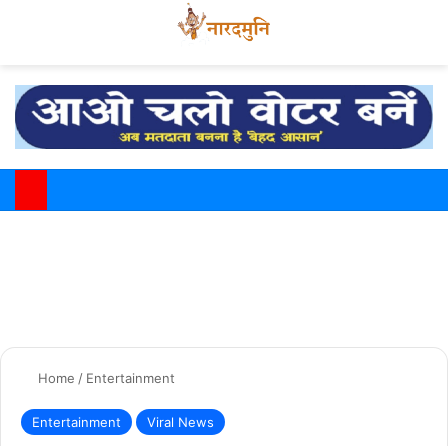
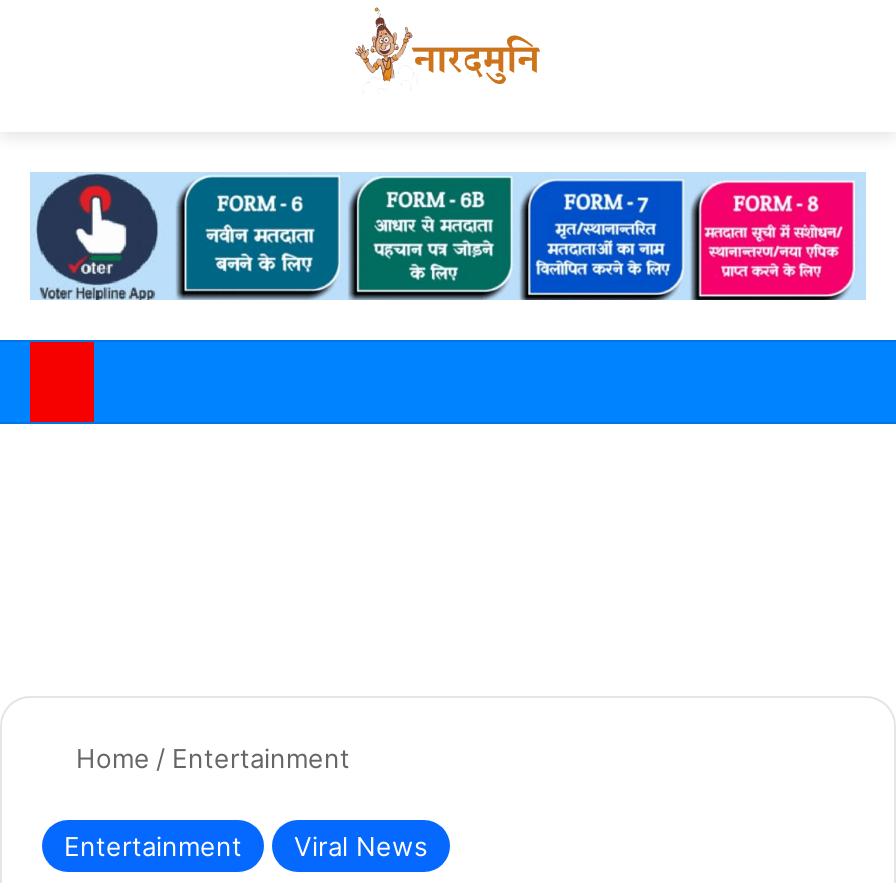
[14,84,433,150] [image] -> [30,172,864,302] [image]

